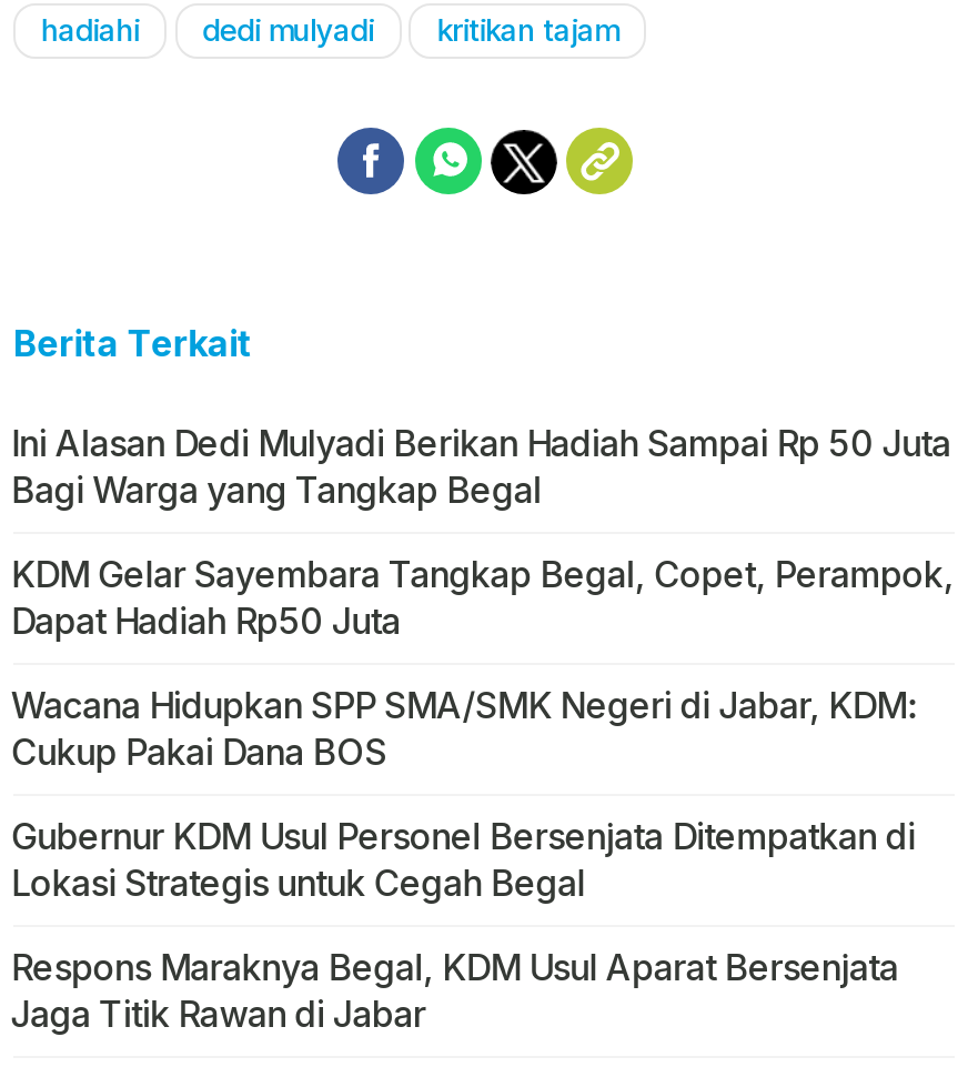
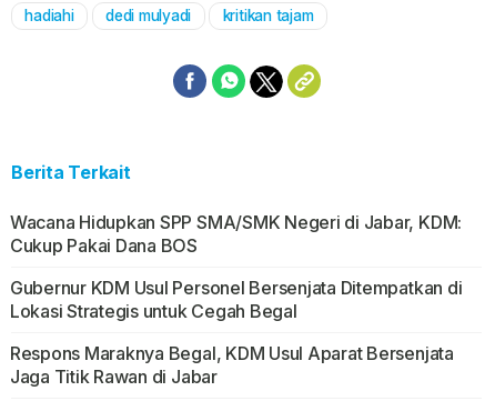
[11,421,954,644] Ini Alasan Dedi Mulyadi Berikan Hadiah Sampai Rp 50 Juta | Bagi Warga yang Tangkap Begal | KDM Gelar Sayembara Tangkap Begal, Copet, Perampok, | Dapat Hadiah Rp50 Juta -> none

